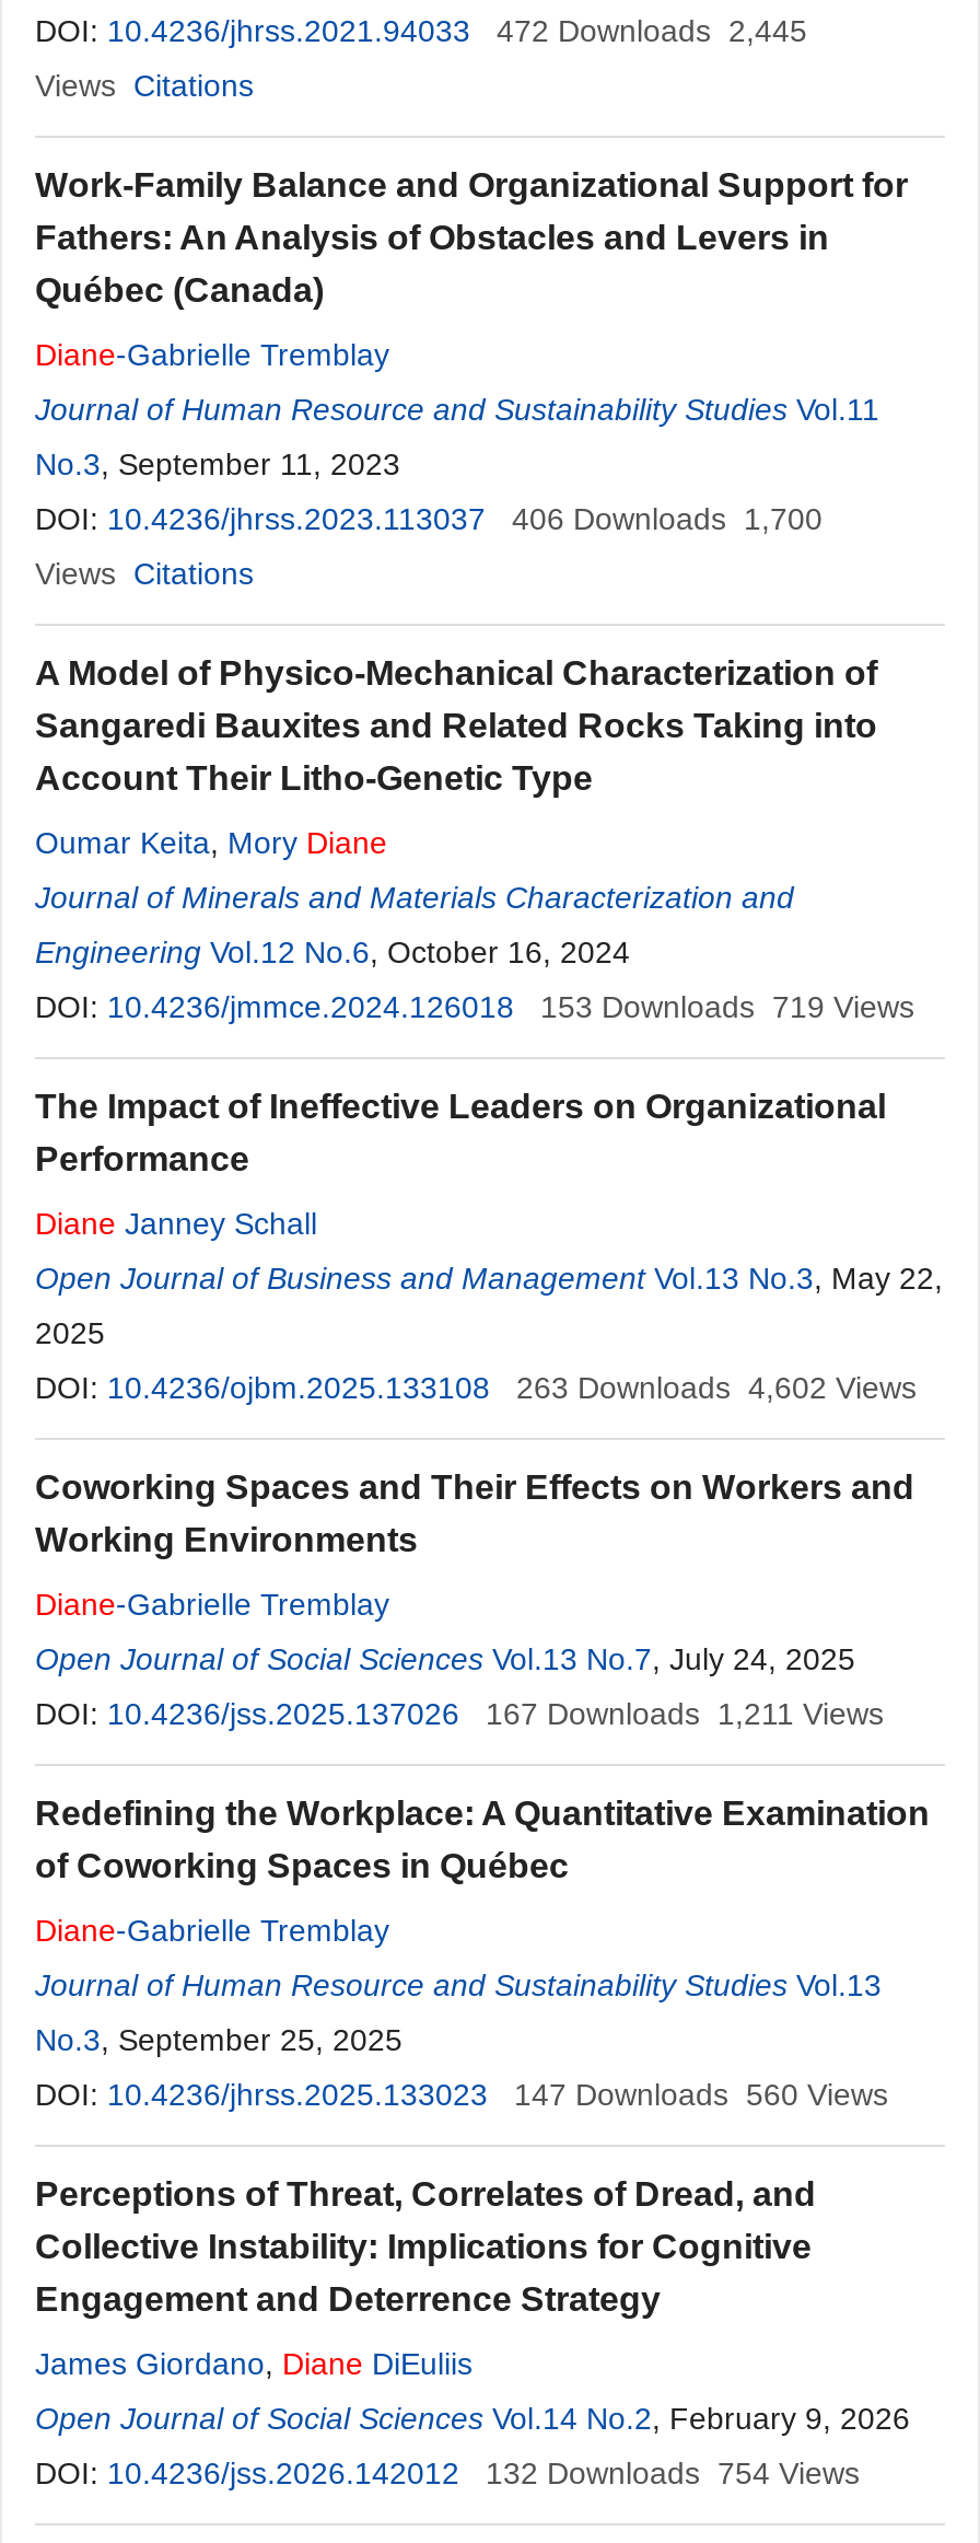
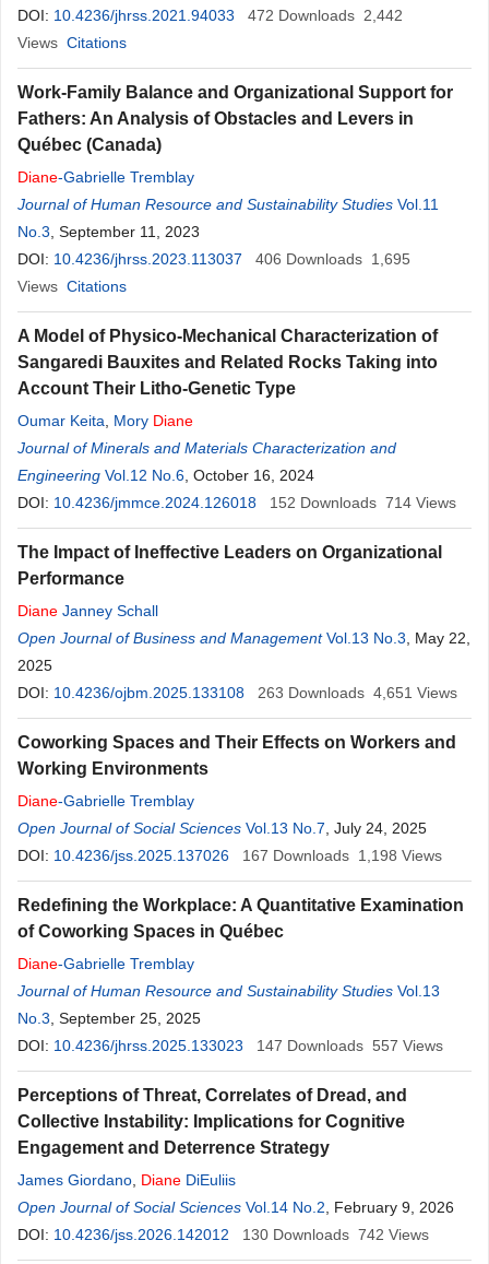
[35,13,807,48] DOI: 10.4236/jhrss.2021.94033 472 Downloads 2,445 -> [17,7,403,24] DOI: 10.4236/jhrss.2021.94033 472 Downloads 2,442
[35,501,822,536] DOI: 10.4236/jhrss.2023.113037 406 Downloads 1,700 -> [17,250,410,268] DOI: 10.4236/jhrss.2023.113037 406 Downloads 1,695
[540,989,914,1024] 153 Downloads 719 Views -> [270,494,456,511] 152 Downloads 714 Views
[516,1370,917,1405] 263 Downloads 4,602 Views -> [258,684,457,701] 263 Downloads 4,651 Views
[486,1696,884,1731] 167 Downloads 1,211 Views -> [242,847,442,864] 167 Downloads 1,198 Views
[514,2077,888,2112] 147 Downloads 560 Views -> [257,1037,443,1054] 147 Downloads 557 Views
[486,2455,860,2490] 132 Downloads 754 Views -> [242,1226,429,1243] 130 Downloads 742 Views

